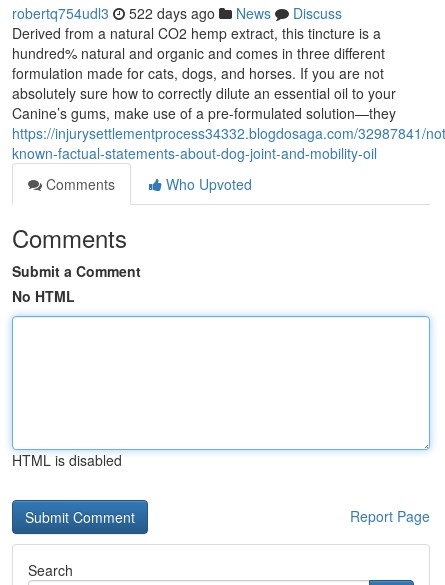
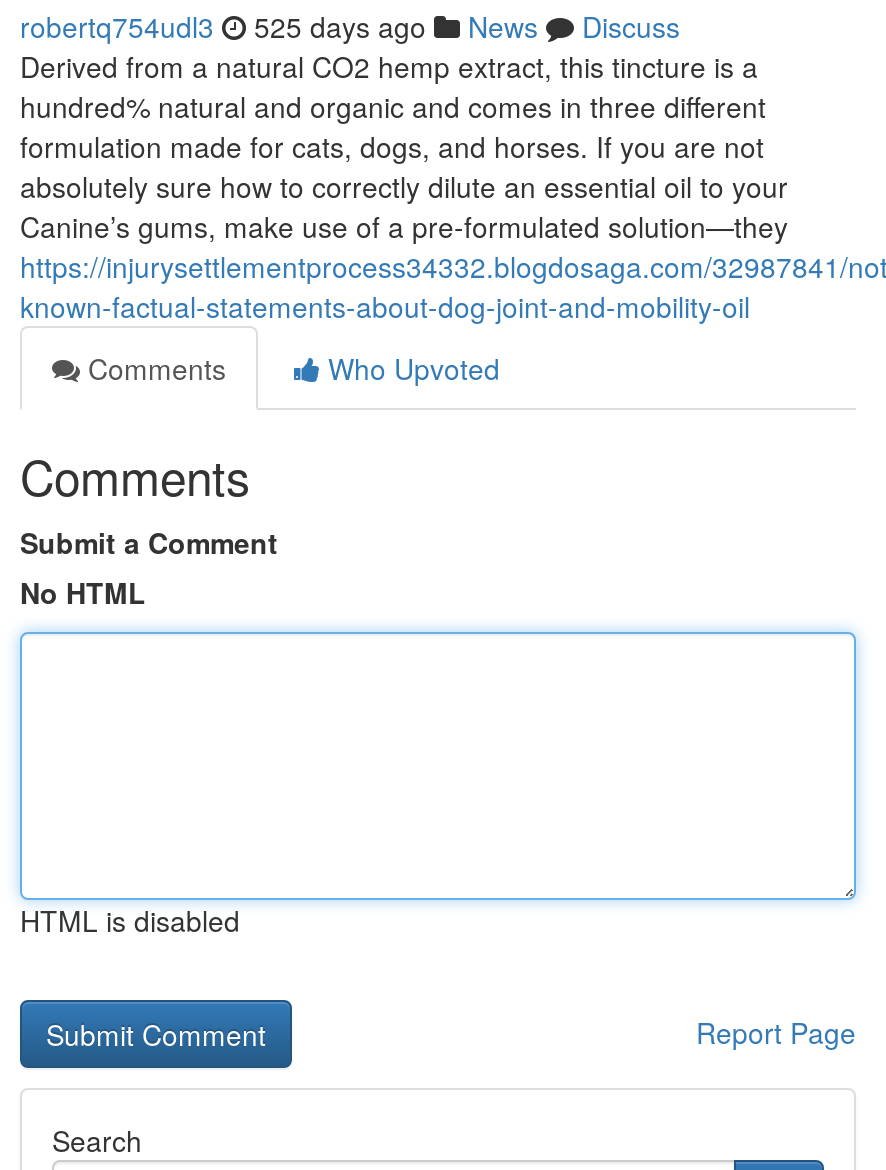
[12,3,342,23] robertq754udl3 522 days ago News Discuss -> [20,6,680,46] robertq754udl3 525 days ago News Discuss

